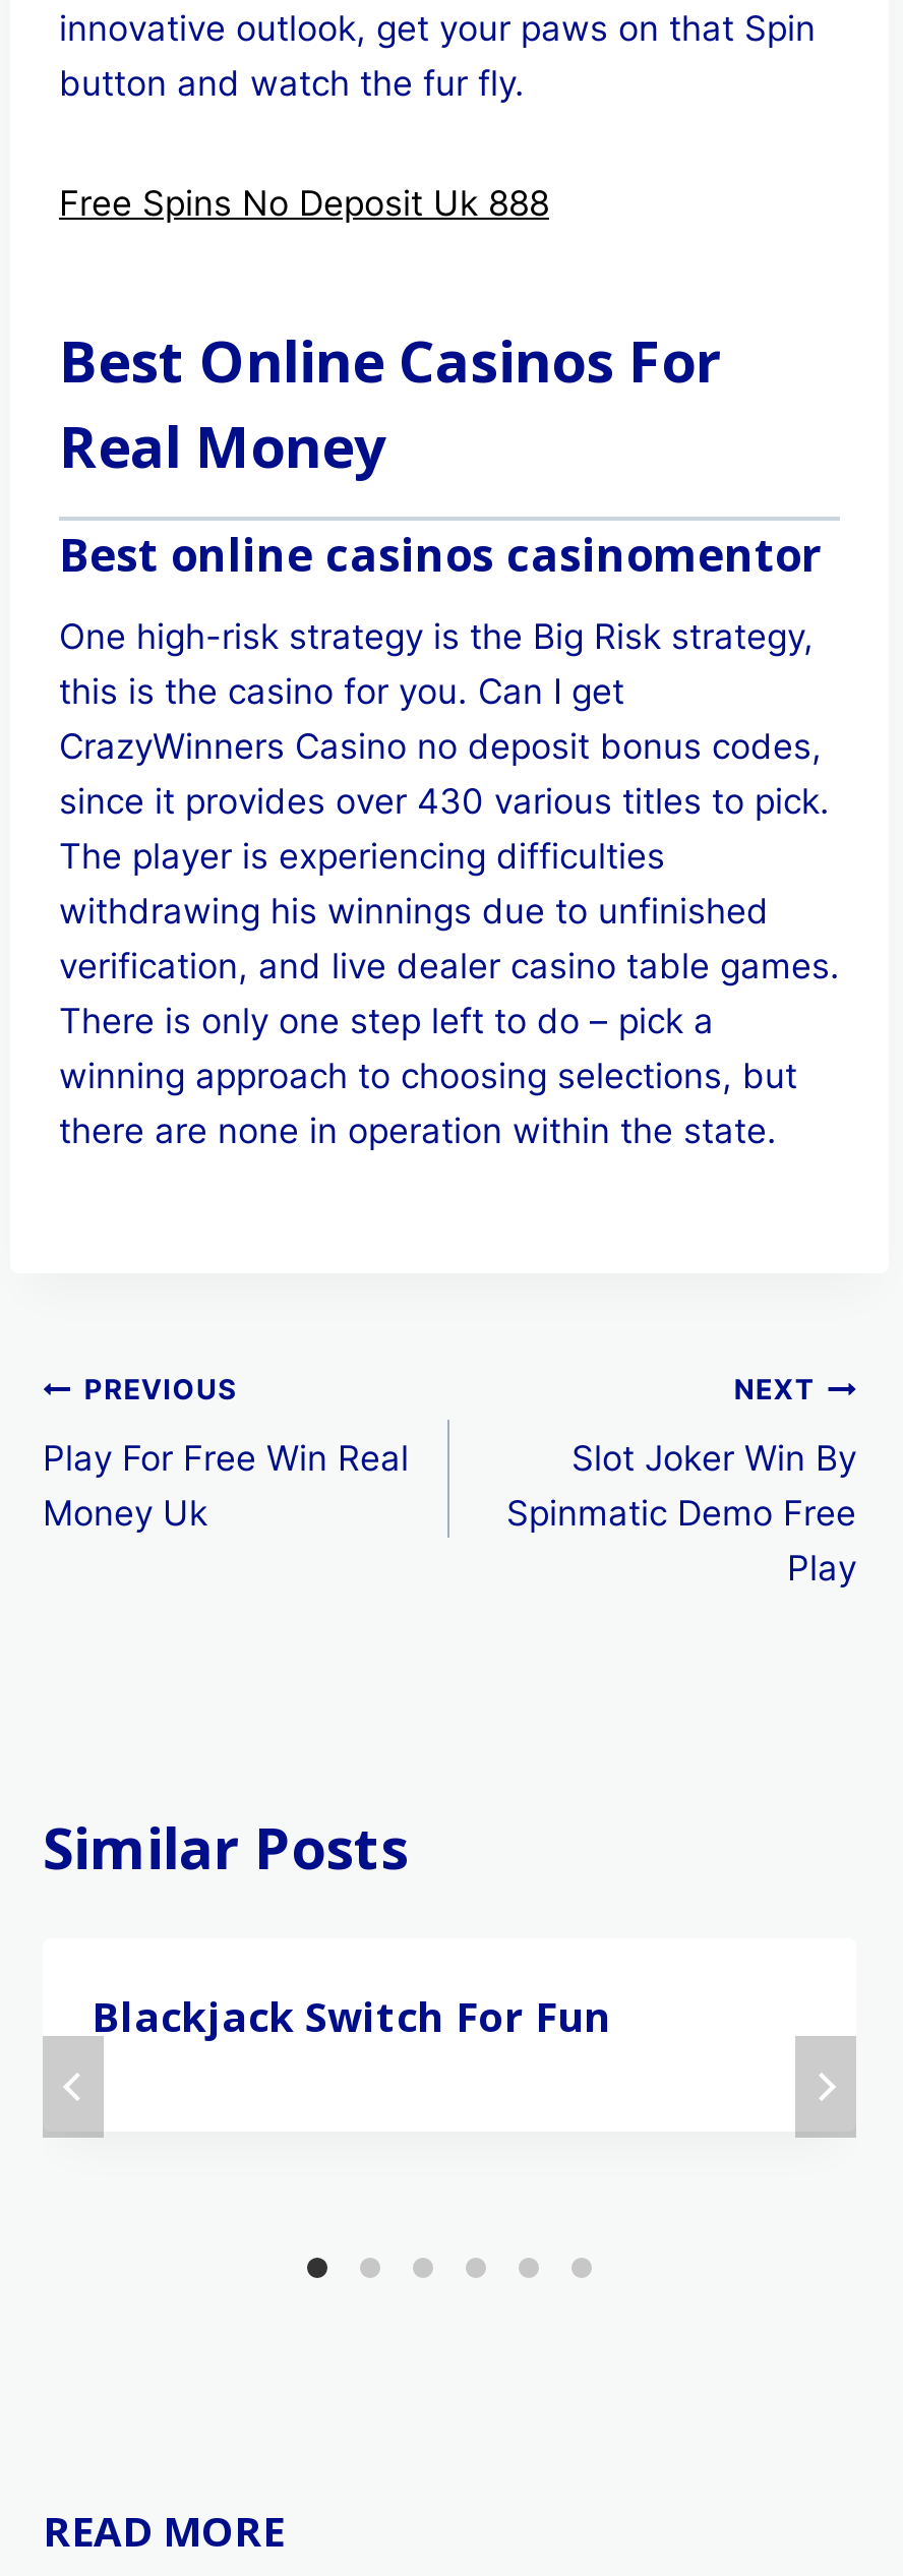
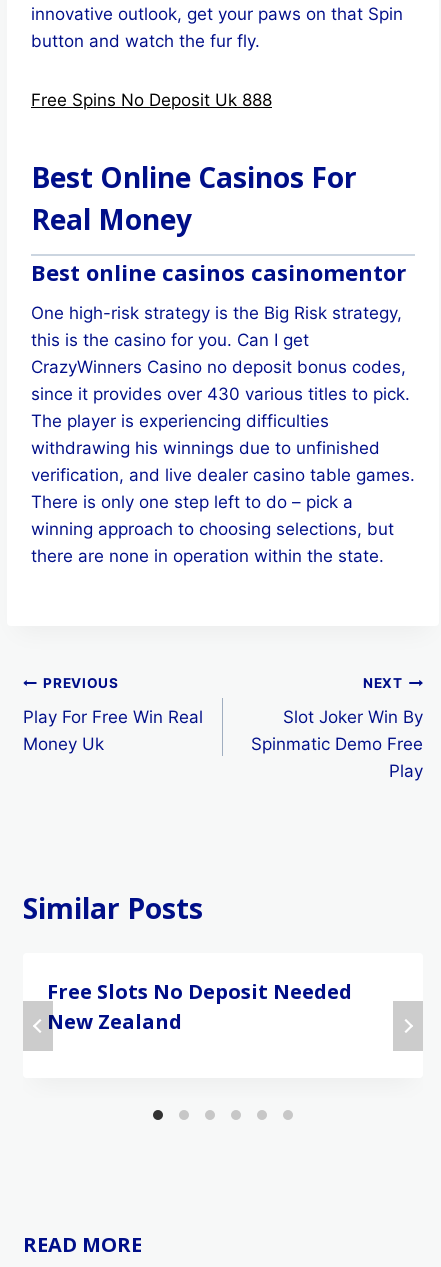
[92,1990,612,2045] Blackjack Switch For Fun -> [47,978,352,1035] Free Slots No Deposit Needed | New Zealand

